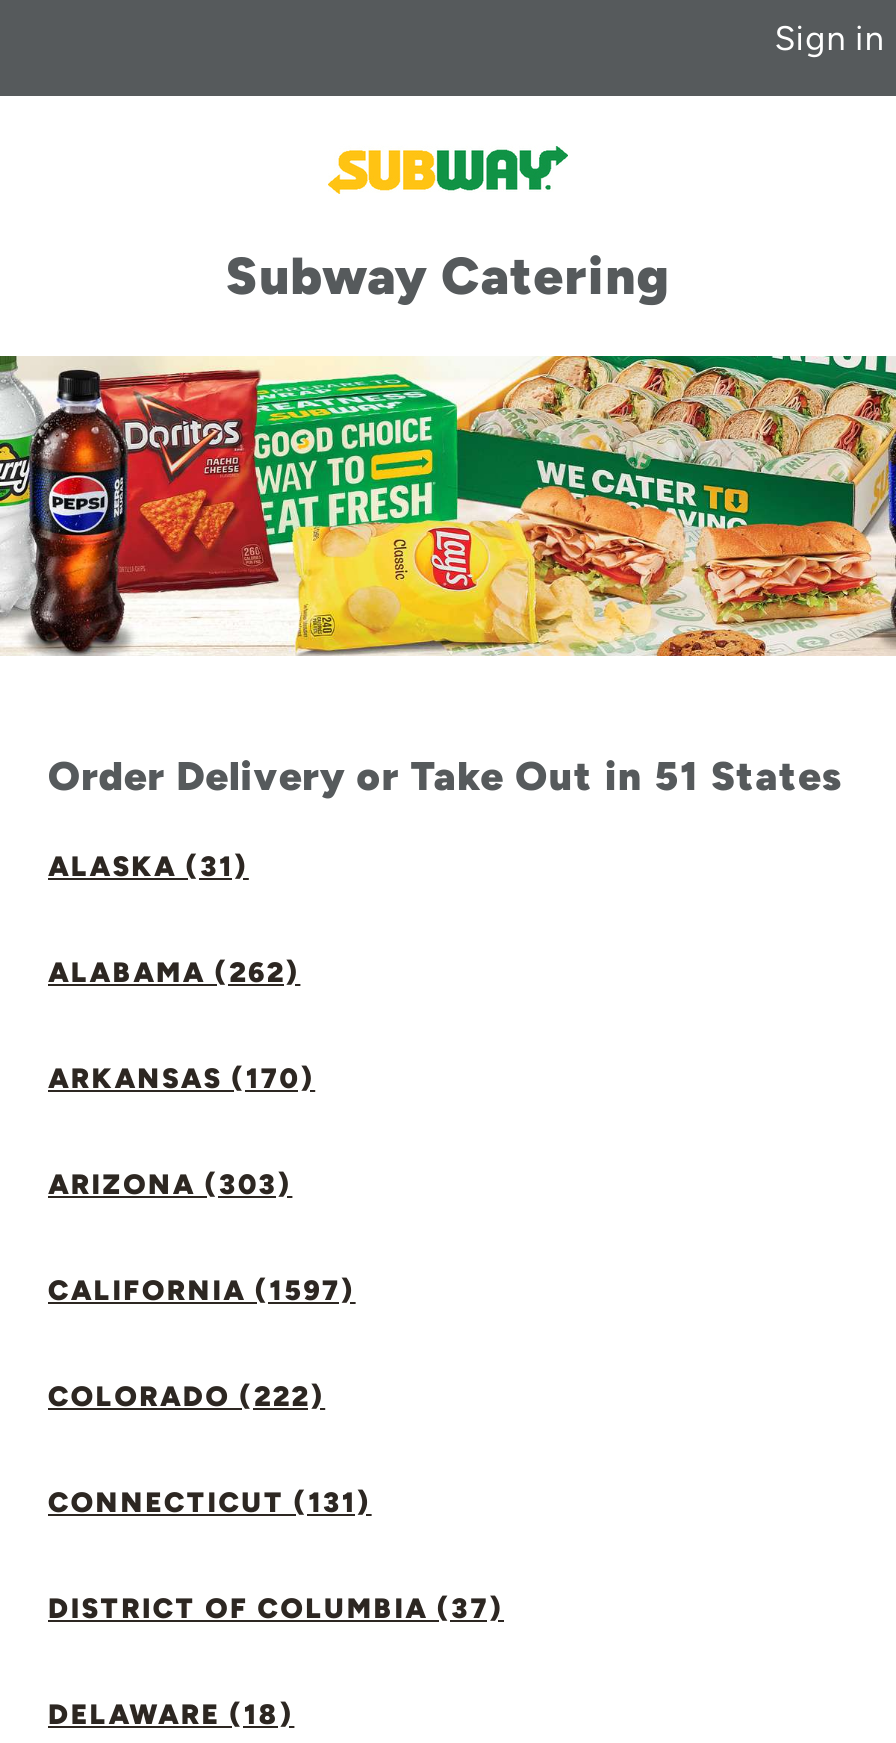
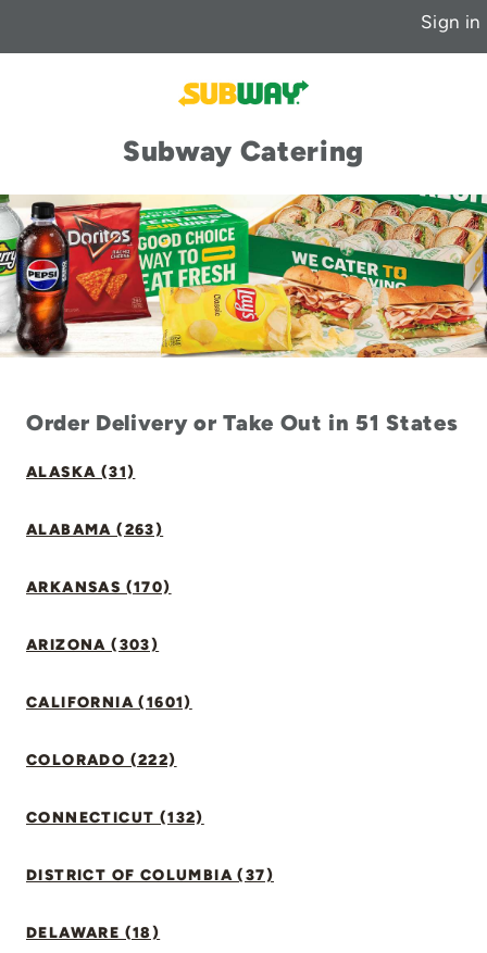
[48,956,300,990] ALABAMA (262) -> [26,521,163,539] ALABAMA (263)
[48,1274,356,1308] CALIFORNIA (1597) -> [26,693,192,712] CALIFORNIA (1601)
[48,1486,372,1520] CONNECTICUT (131) -> [26,808,204,827] CONNECTICUT (132)

